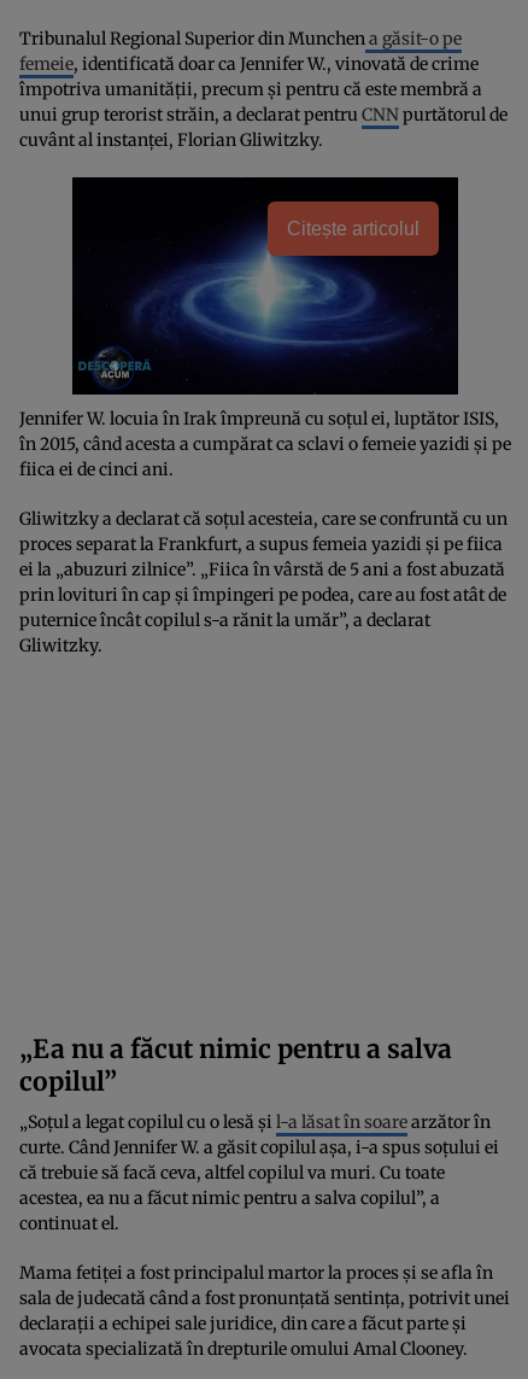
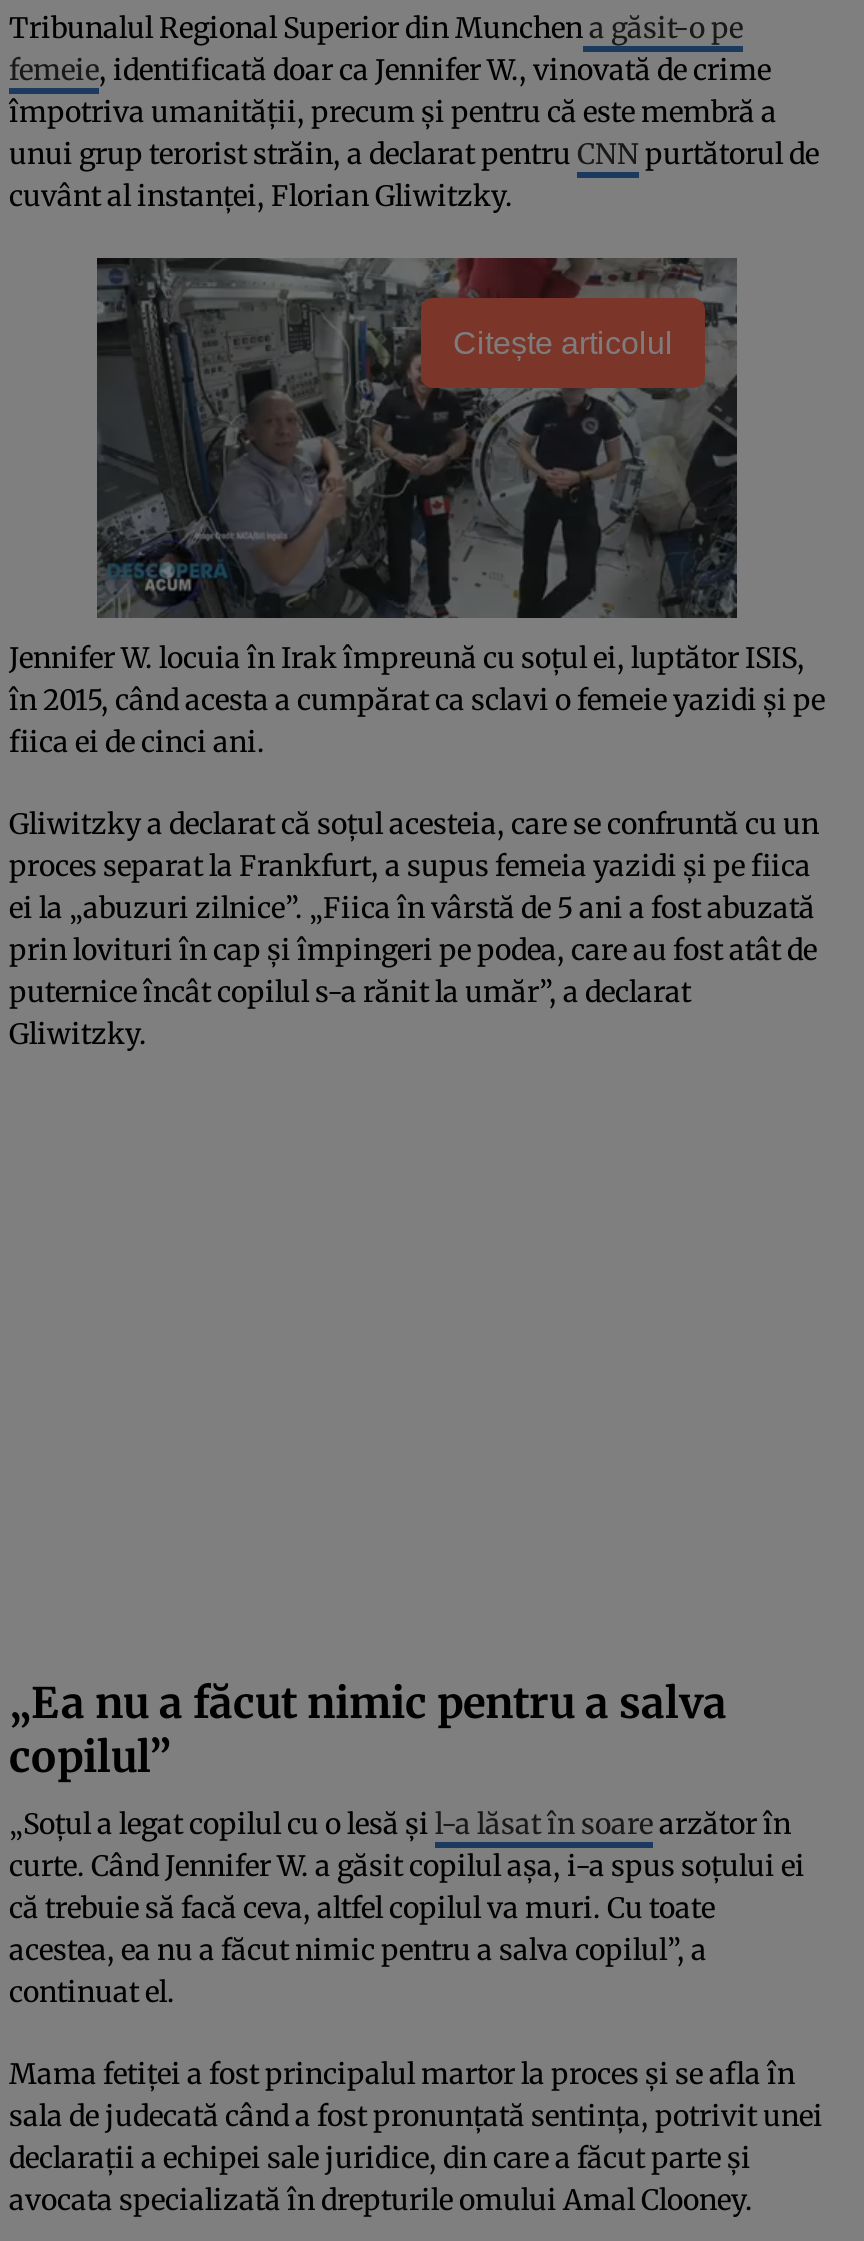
[71,176,459,396] [image] -> [95,256,739,620] [image]

